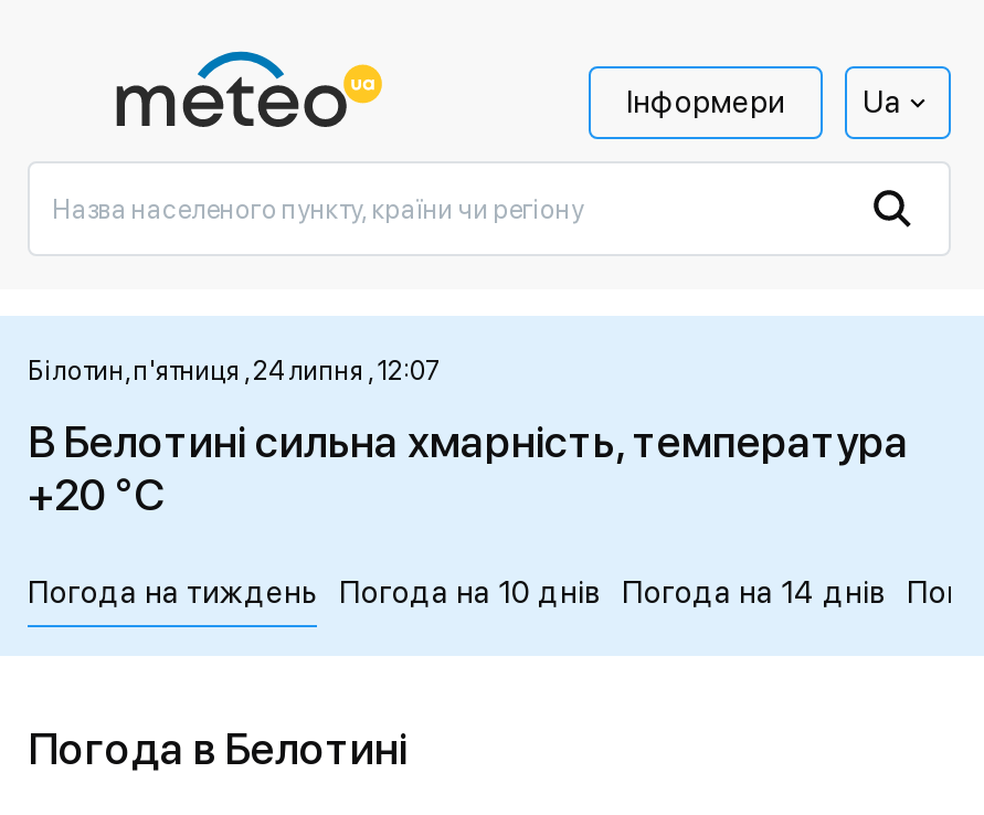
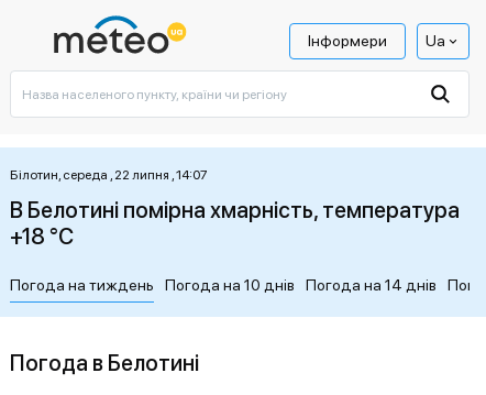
[28,356,441,387] Білотин, п'ятниця , 24 липня , 12:07 -> [10,167,208,183] Білотин, середа , 22 липня , 14:07
[28,415,909,468] В Белотині сильна хмарність, температура -> [10,197,460,223] В Белотині помірна хмарність, температура
[28,468,165,521] +20 °C -> [10,223,74,250] +18 °C

